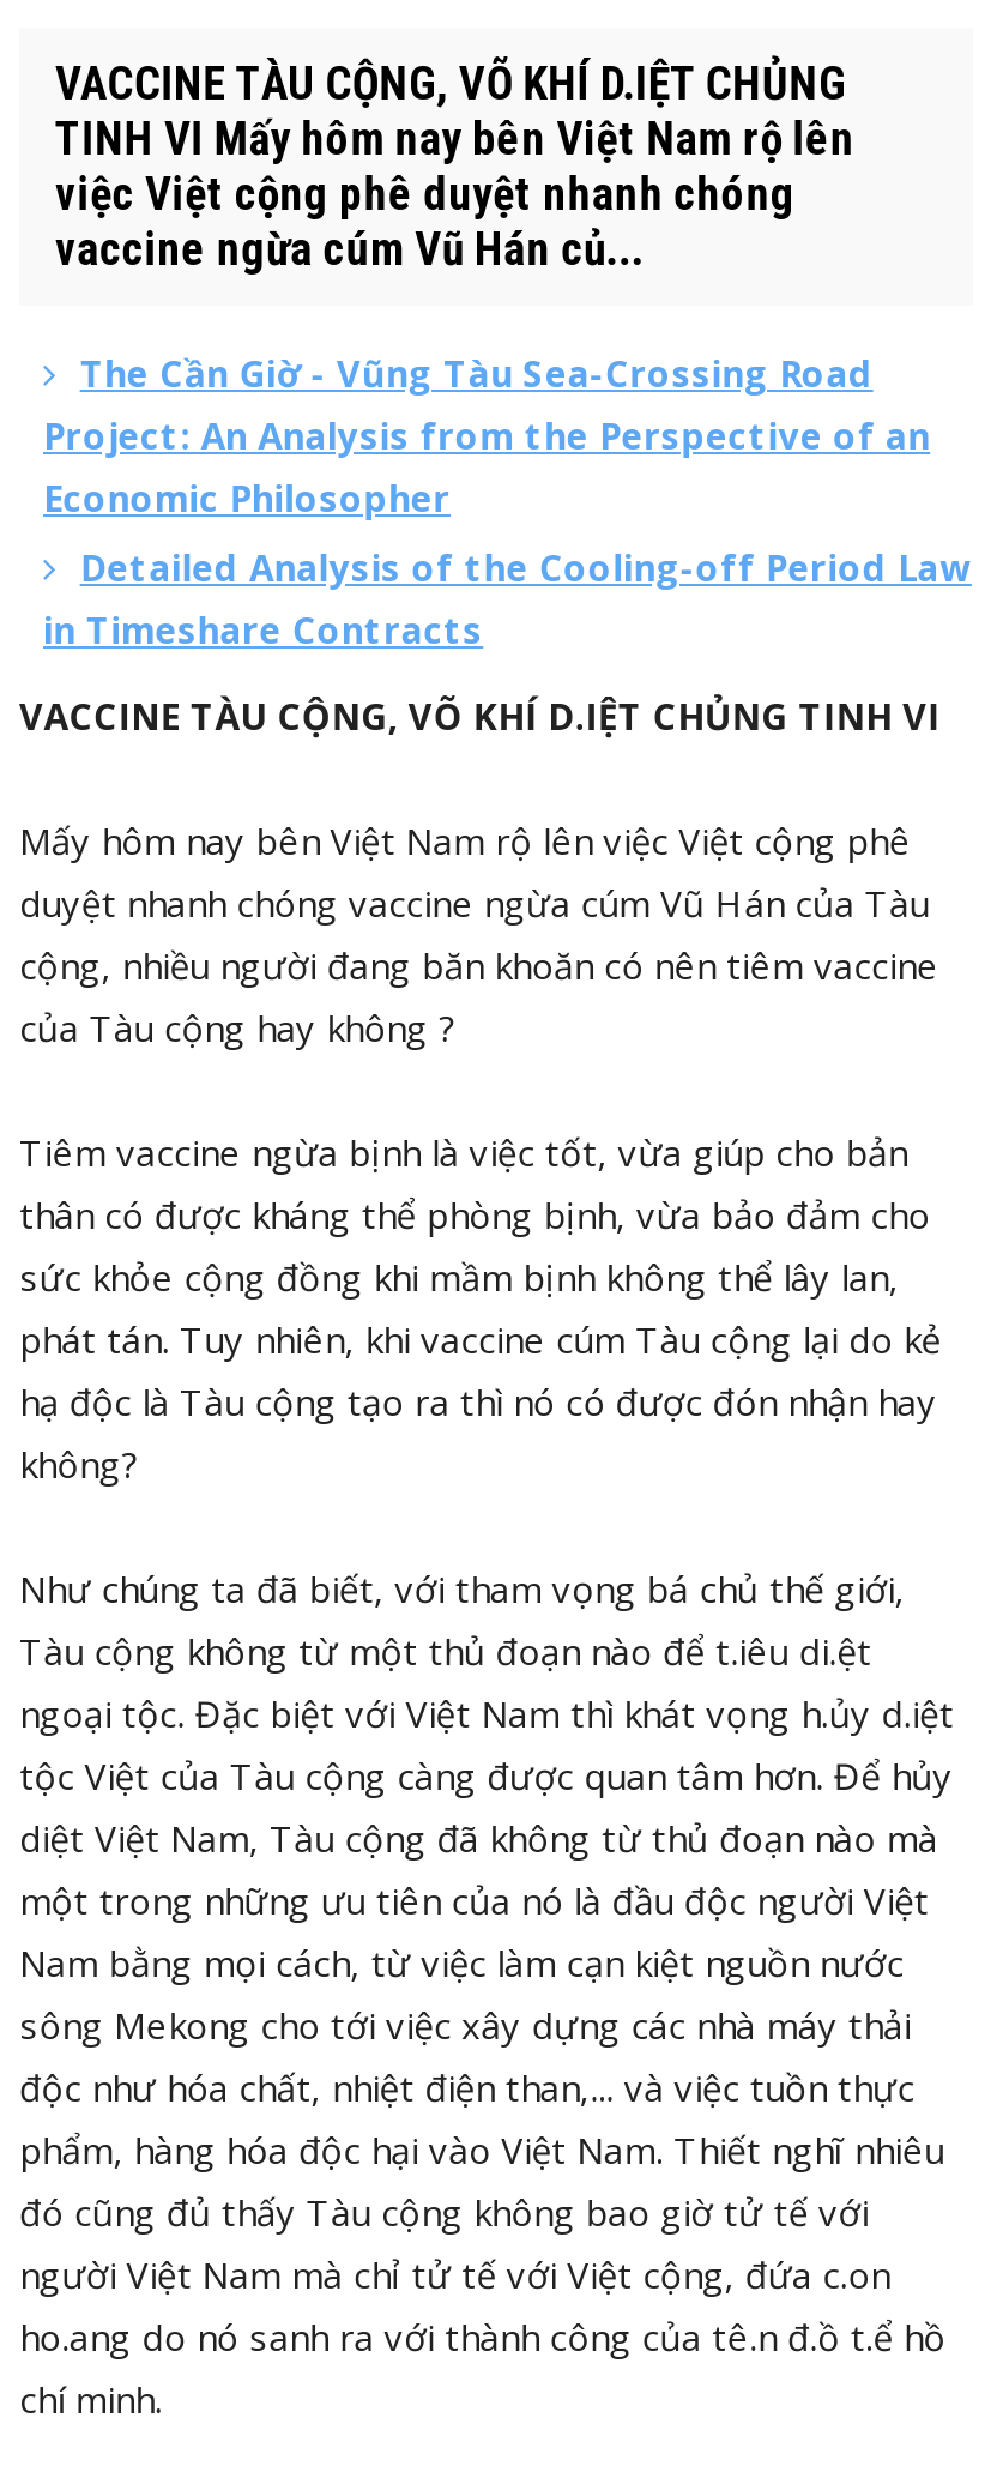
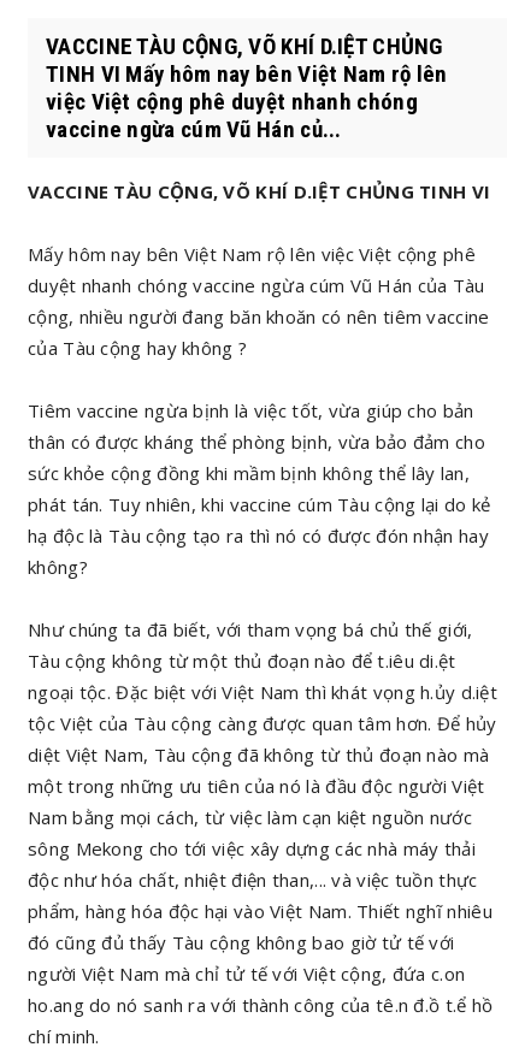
[43,349,972,653] The Cần Giờ - Vũng Tàu Sea-Crossing Road | Project: An Analysis from the Perspective of an | Economic Philosopher | Detailed Analysis of the Cooling-off Period Law | in Timeshare Contracts -> none

